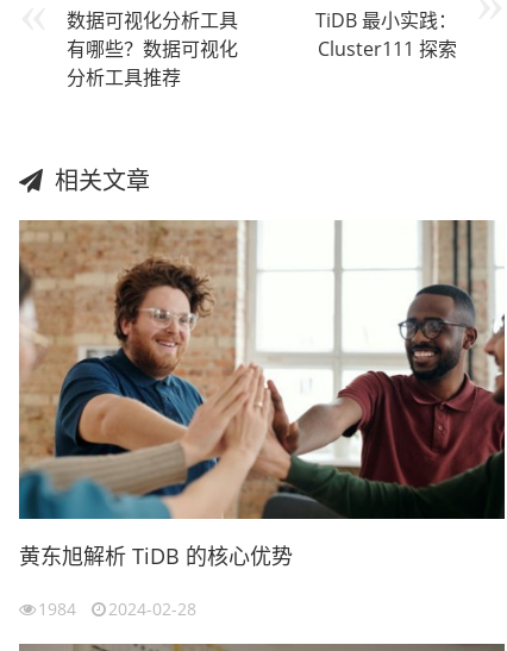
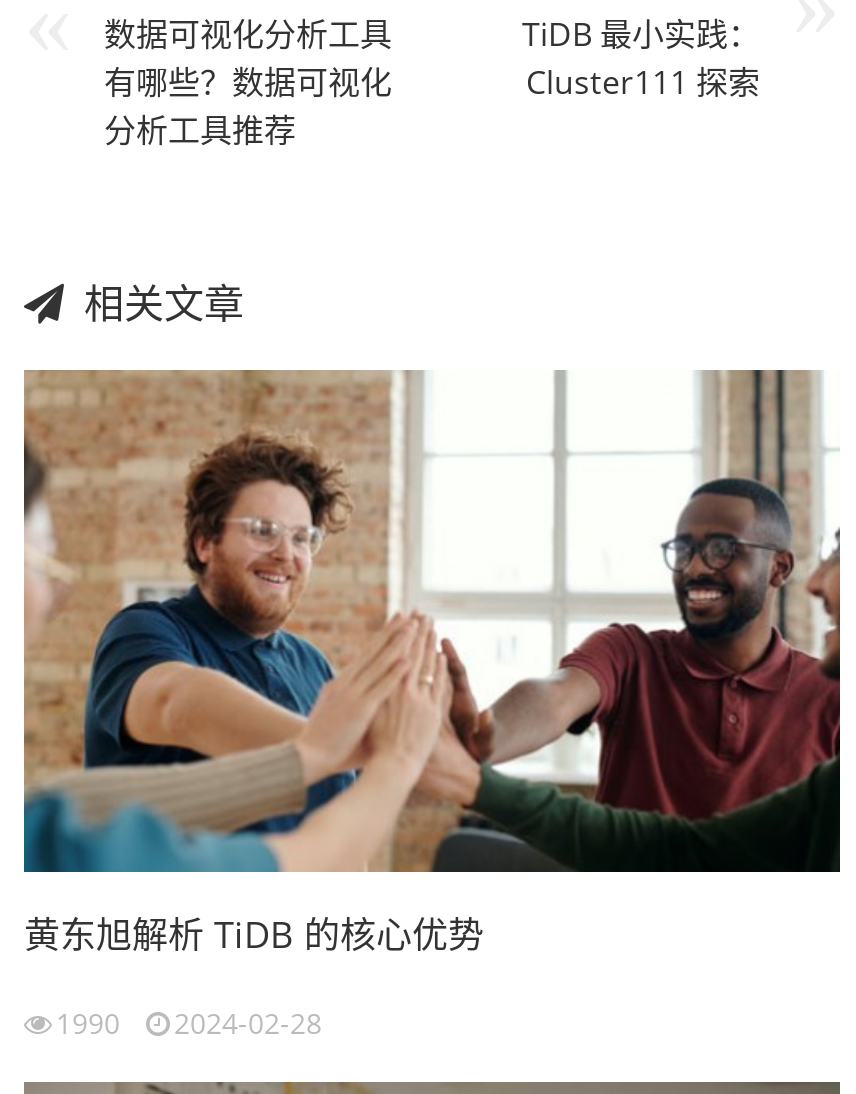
[38,597,196,620] 1984 2024-02-28 -> [56,1004,322,1042] 1990 2024-02-28

